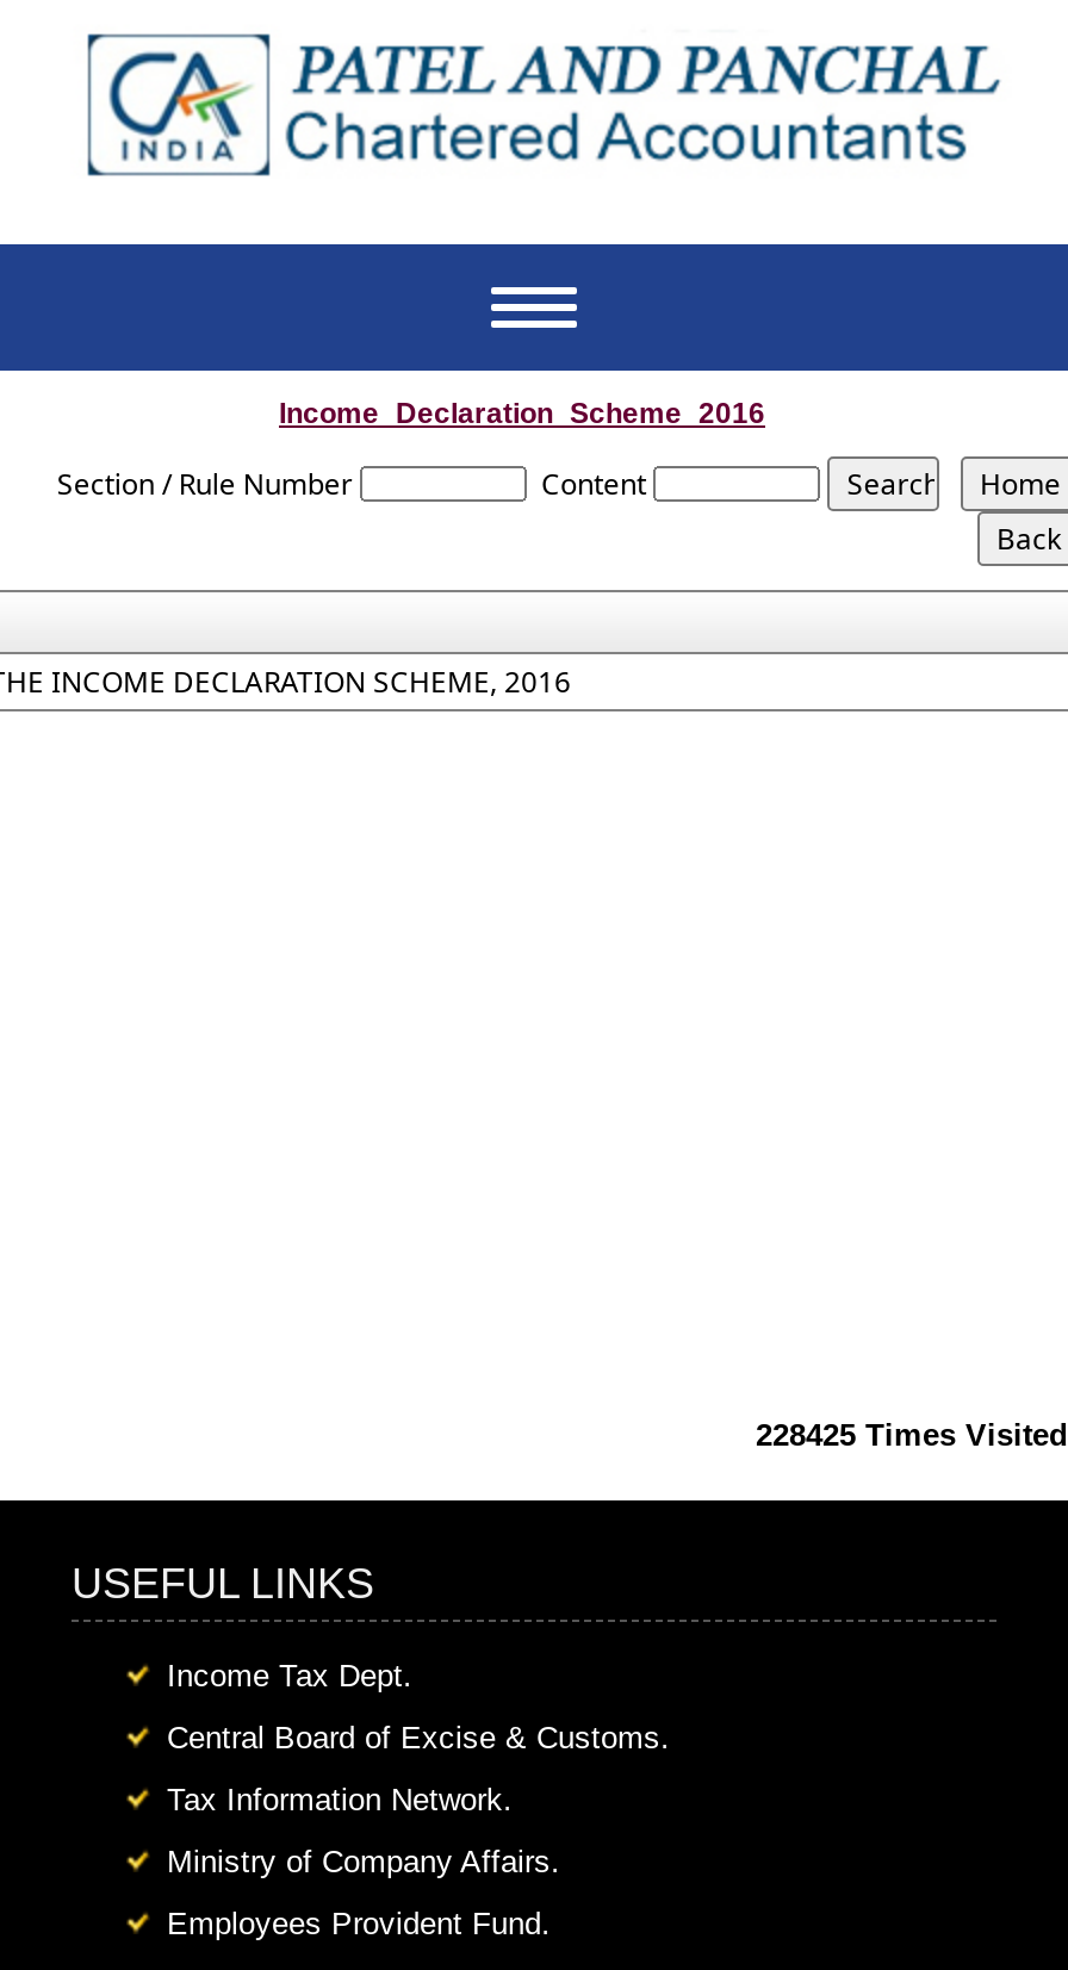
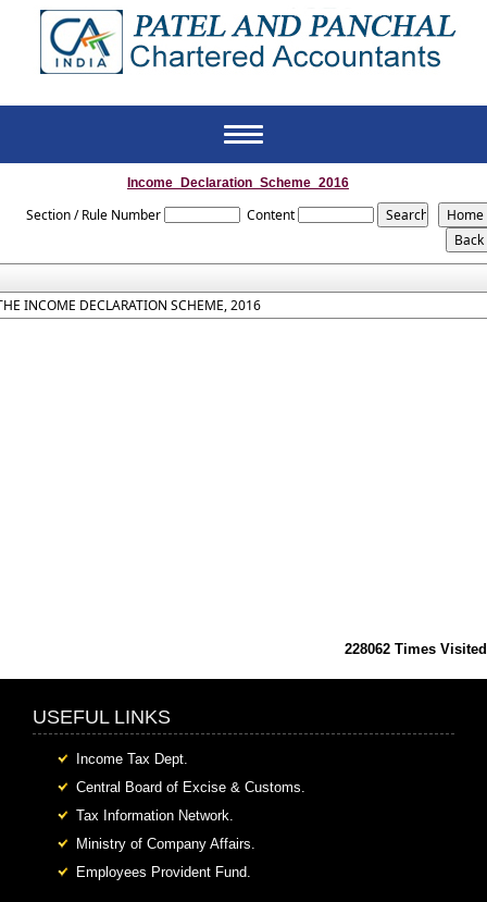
[756,1417,1068,1453] 228425 Times Visited -> [345,641,487,657] 228062 Times Visited

